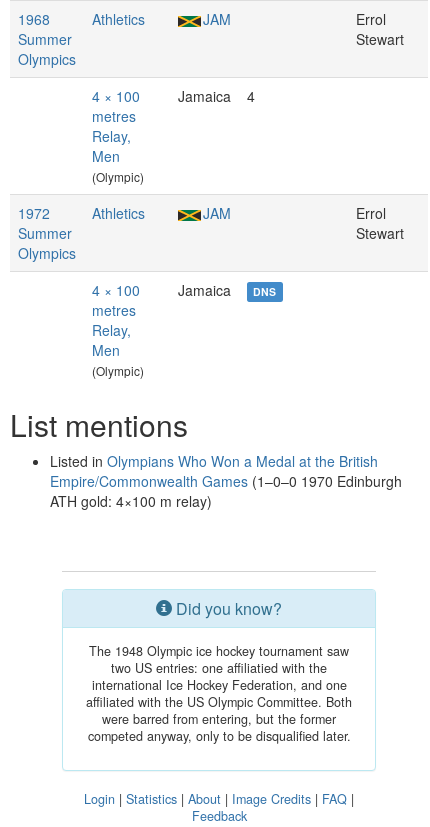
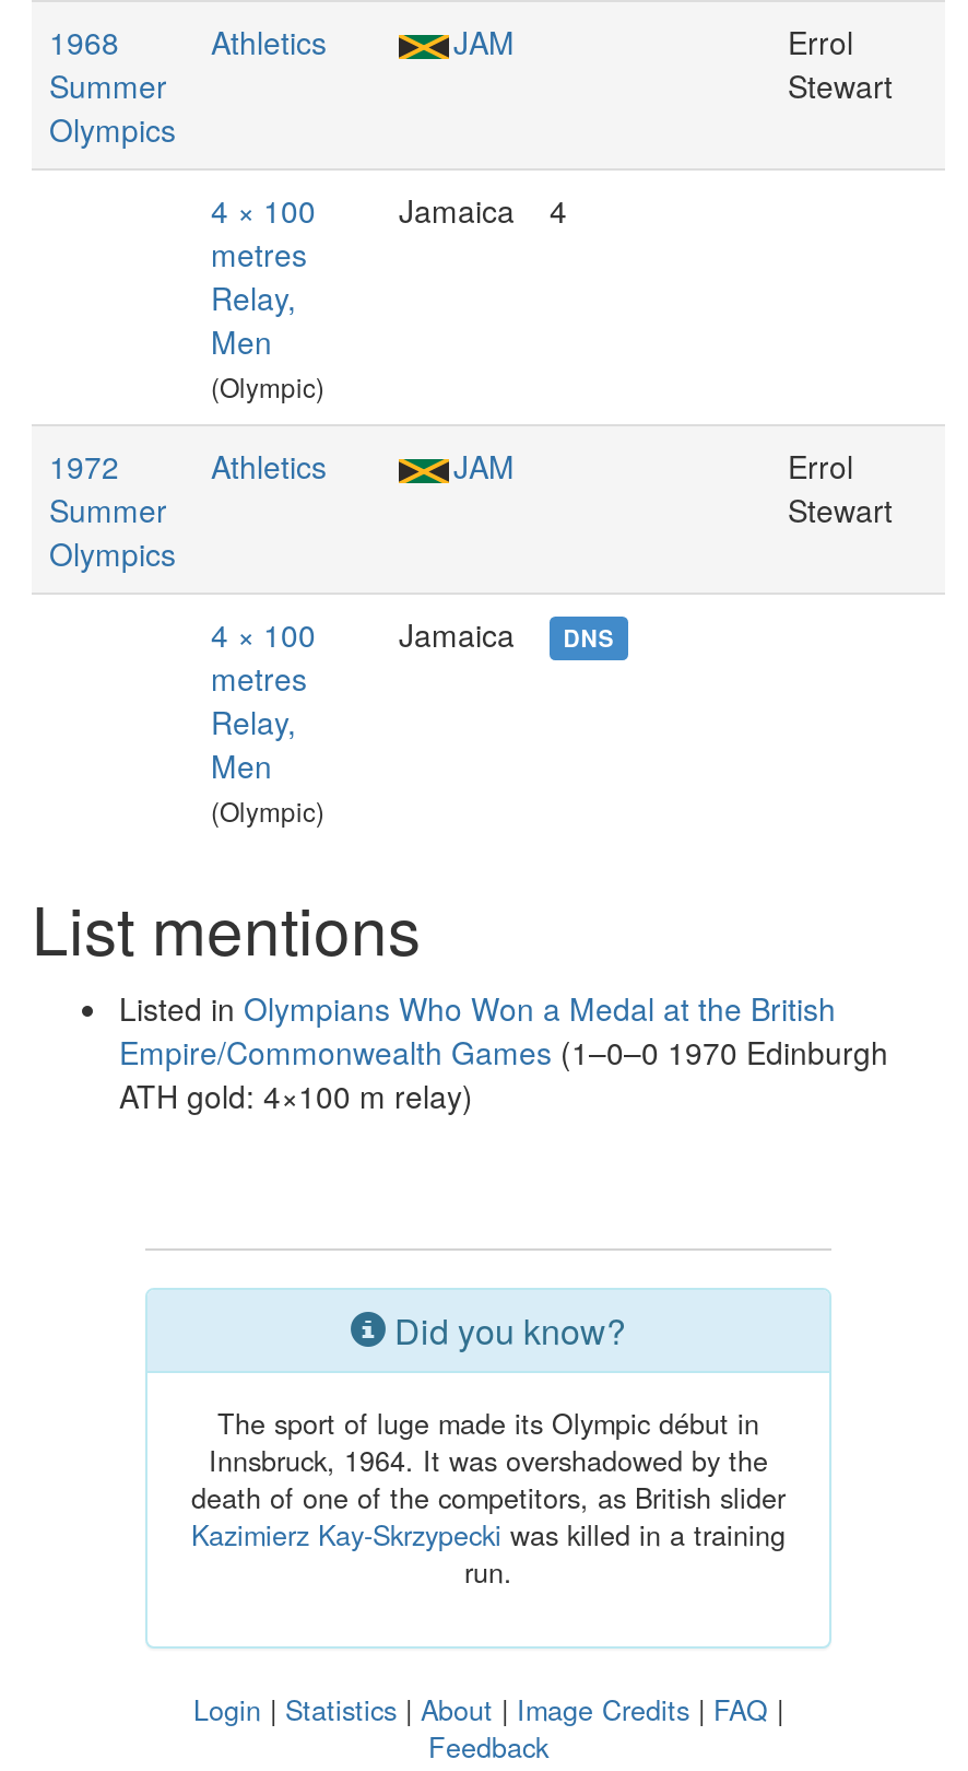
[86,642,352,745] The 1948 Olympic ice hockey tournament saw | two US entries: one affiliatied with the | international Ice Hockey Federation, and one | affiliated with the US Olympic Committee. Both | were barred from entering, but the former | competed anyway, only to be disqualified later. -> [191,1404,786,1592] The sport of luge made its Olympic début in | Innsbruck, 1964. It was overshadowed by the | death of one of the competitors, as British slider | Kazimierz Kay-Skrzypecki was killed in a training | run.

